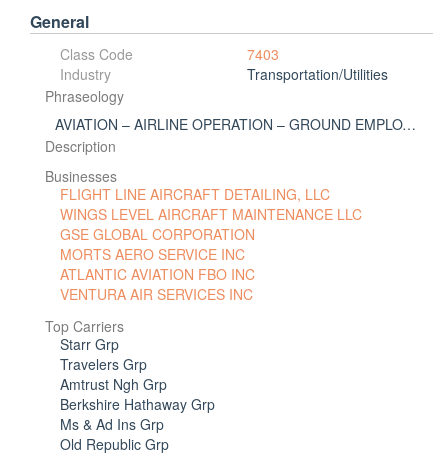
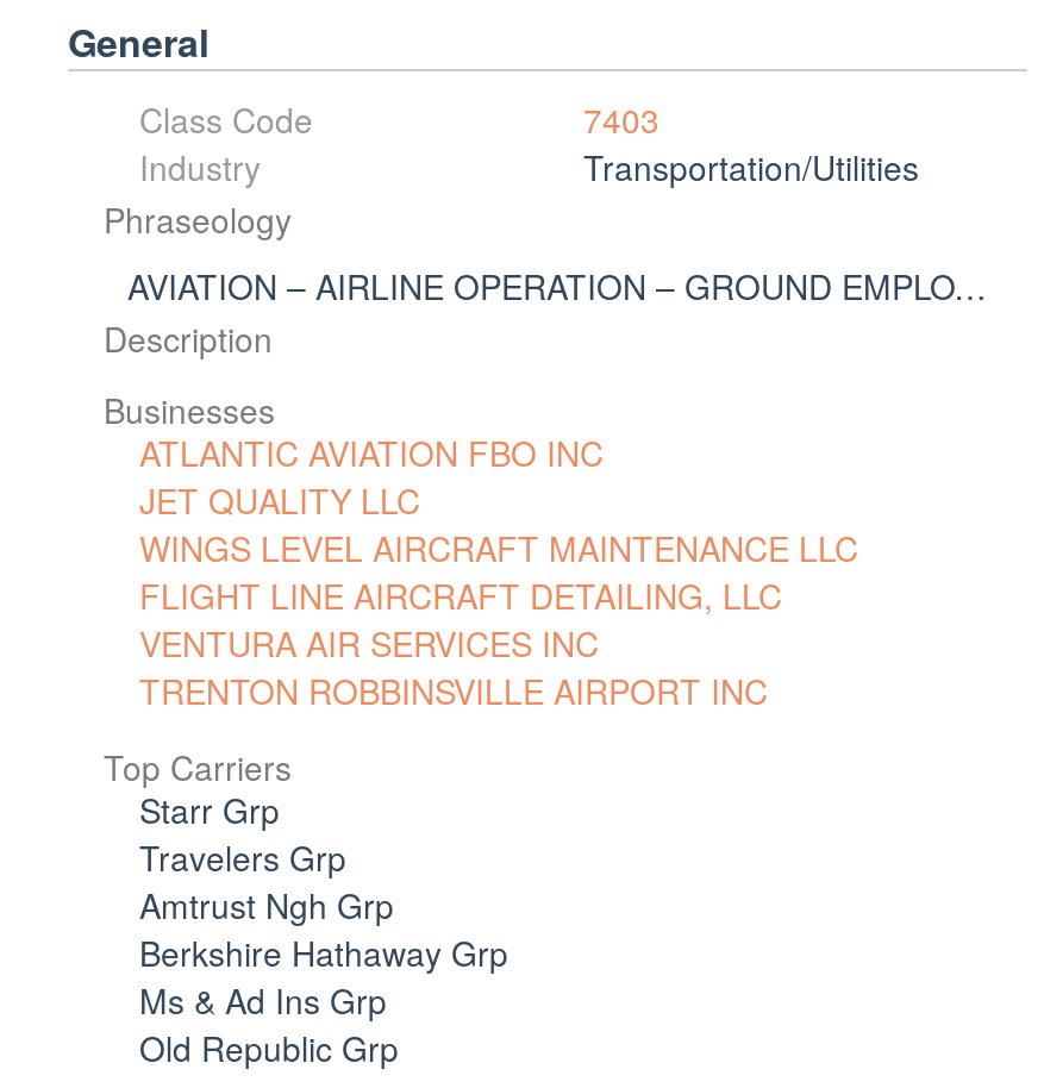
none -> [139,476,420,524] JET QUALITY LLC
moved [60,184,330,204] -> [139,571,782,619]: FLIGHT LINE AIRCRAFT DETAILING, LLC
moved [60,204,362,224] -> [139,524,858,571]: WINGS LEVEL AIRCRAFT MAINTENANCE LLC
[60,224,255,264] GSE GLOBAL CORPORATION | MORTS AERO SERVICE INC -> none
moved [60,264,255,284] -> [139,429,604,476]: ATLANTIC AVIATION FBO INC
moved [60,284,253,304] -> [139,619,599,667]: VENTURA AIR SERVICES INC
none -> [139,667,768,714] TRENTON ROBBINSVILLE AIRPORT INC

